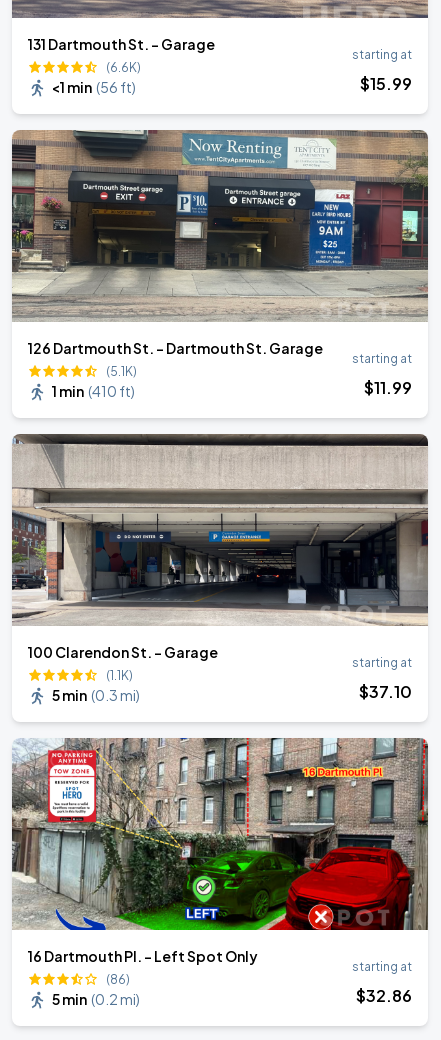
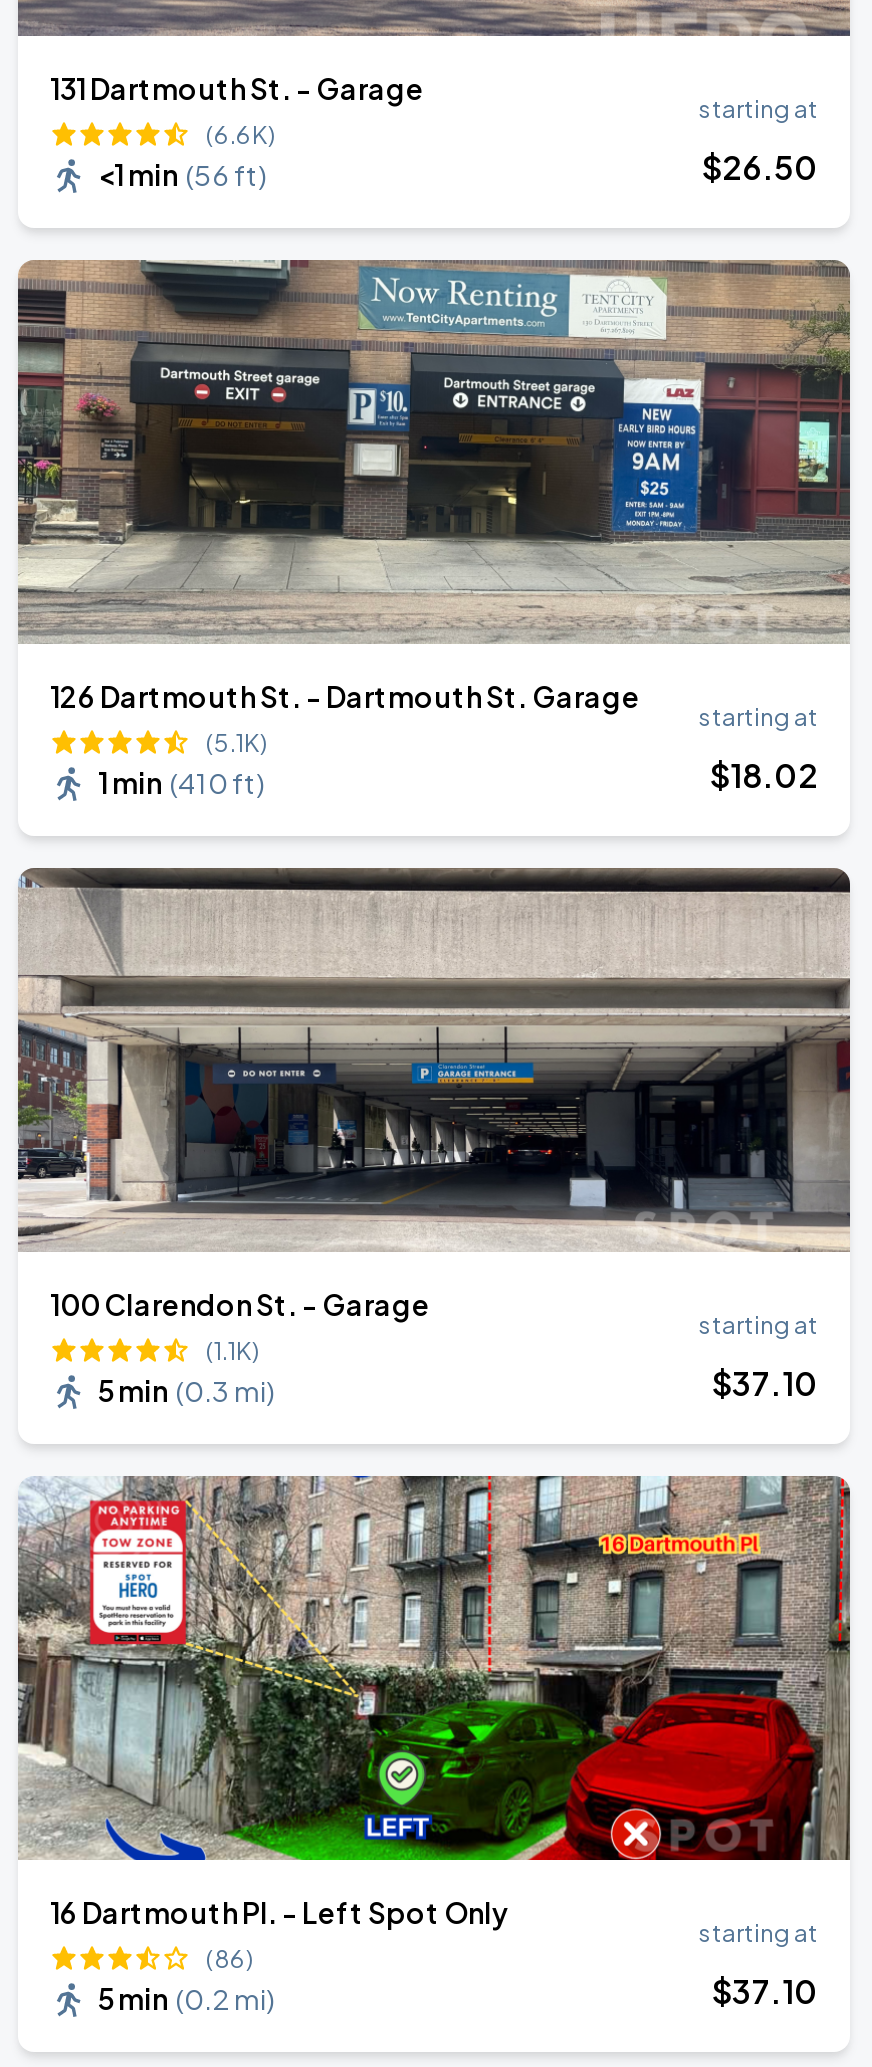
[360,73,412,94] $15.99 -> [702,146,818,188] $26.50
[364,377,412,398] $11.99 -> [710,754,818,796] $18.02
[356,985,412,1006] $32.86 -> [712,1970,818,2012] $37.10

